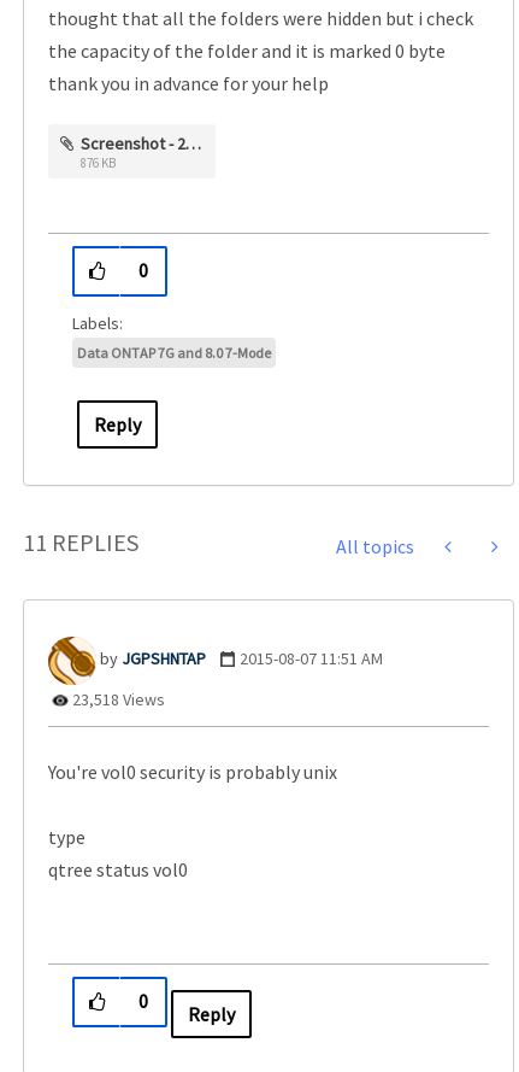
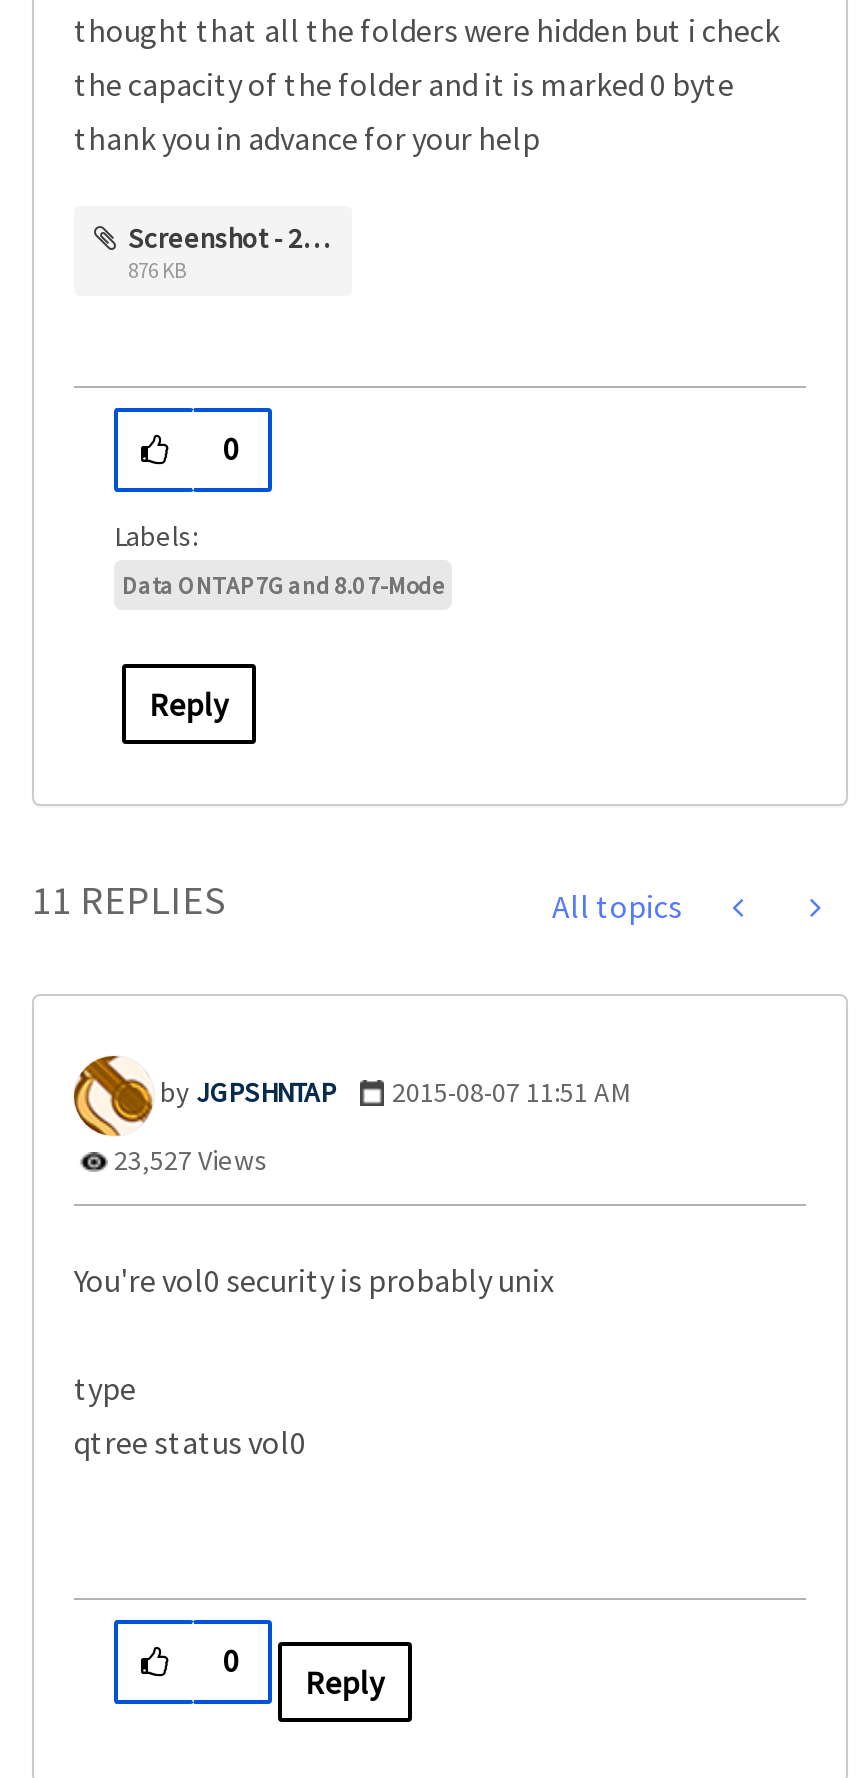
[69,689,165,710] 23,518 Views -> [108,1142,268,1178] 23,527 Views

